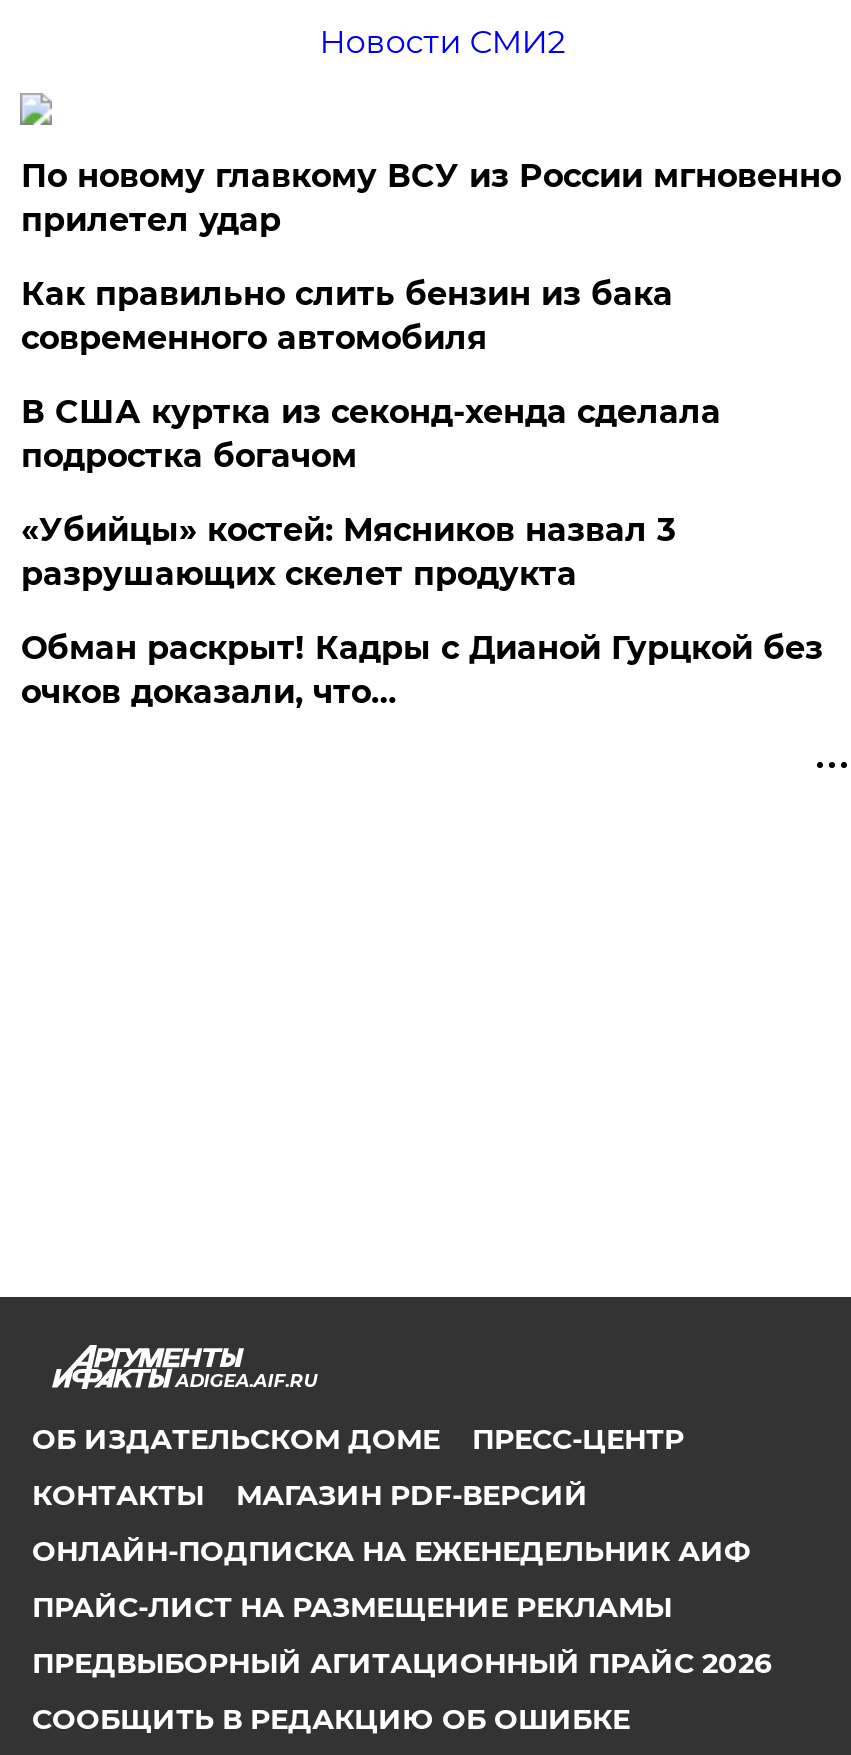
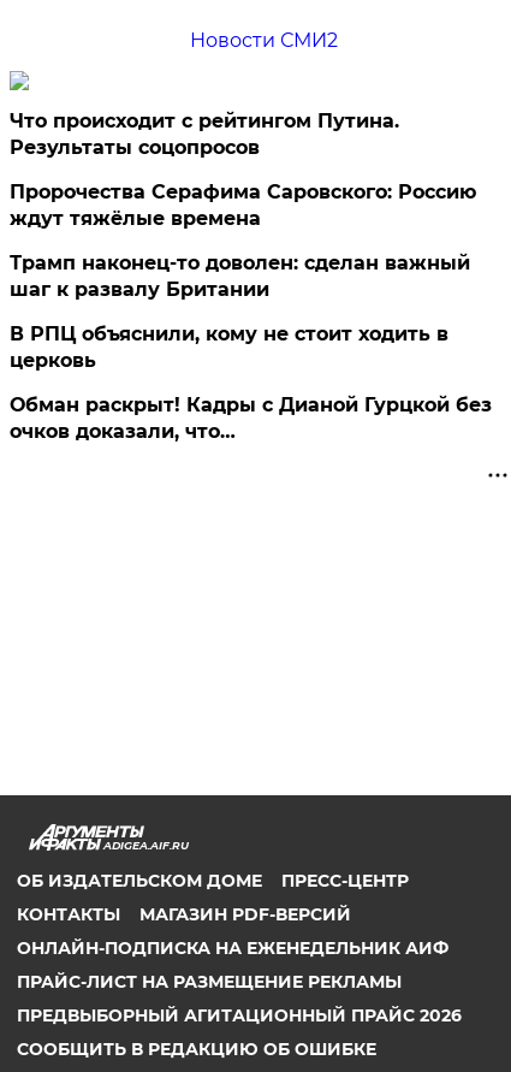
[21,157,841,239] По новому главкому ВСУ из России мгновенно | прилетел удар -> [10,109,400,159] Что происходит с рейтингом Путина. | Результаты соцопросов
[21,275,673,357] Как правильно слить бензин из бака | современного автомобиля -> [10,180,477,230] Пророчества Серафима Саровского: Россию | ждут тяжёлые времена
[21,393,721,475] В США куртка из секонд-хенда сделала | подростка богачом -> [10,251,471,301] Трамп наконец-то доволен: сделан важный | шаг к развалу Британии
[21,511,675,593] «Убийцы» костей: Мясников назвал 3 | разрушающих скелет продукта -> [10,322,449,372] В РПЦ объяснили, кому не стоит ходить в | церковь

